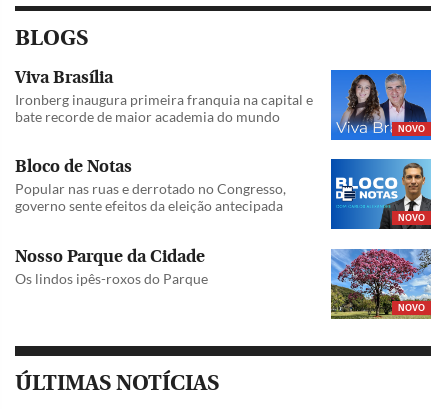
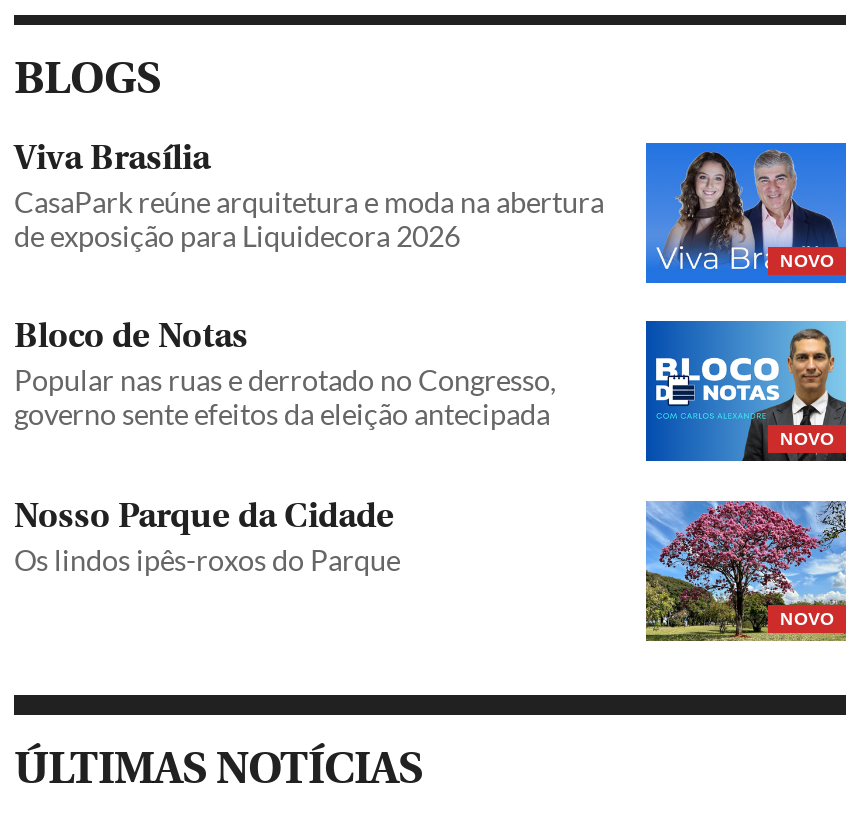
[15,91,313,125] Ironberg inaugura primeira franquia na capital e | bate recorde de maior academia do mundo -> [14,185,604,253] CasaPark reúne arquitetura e moda na abertura | de exposição para Liquidecora 2026

